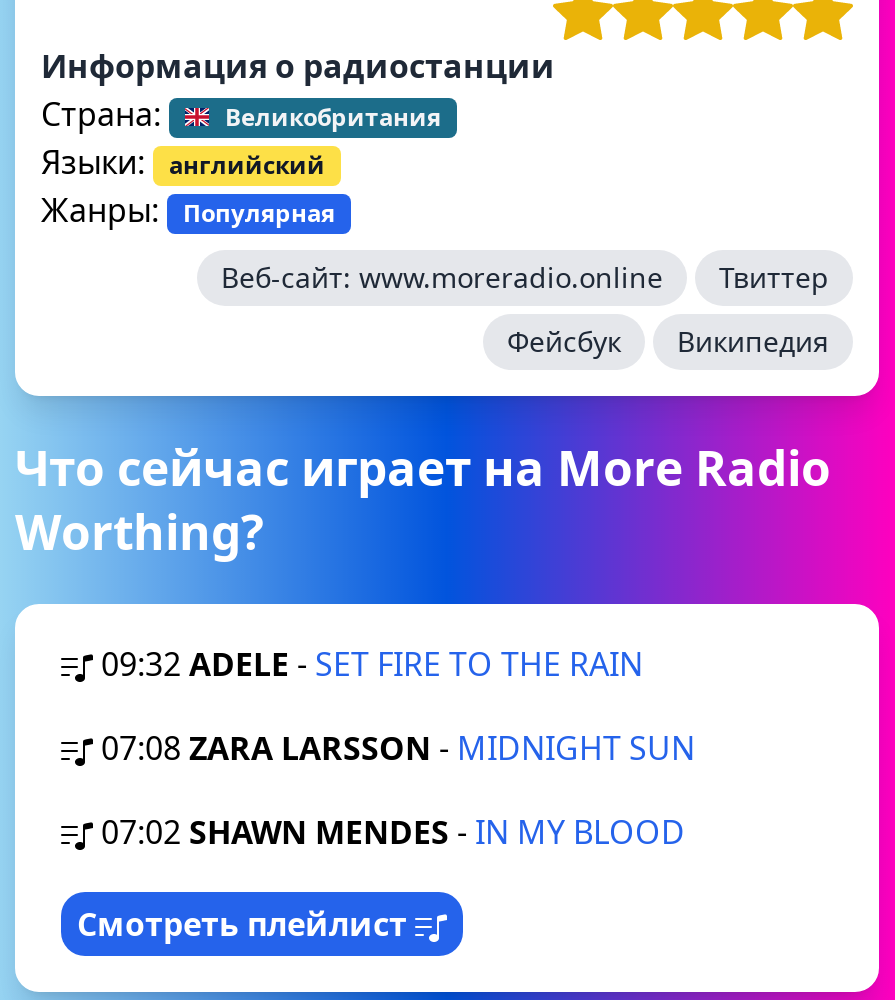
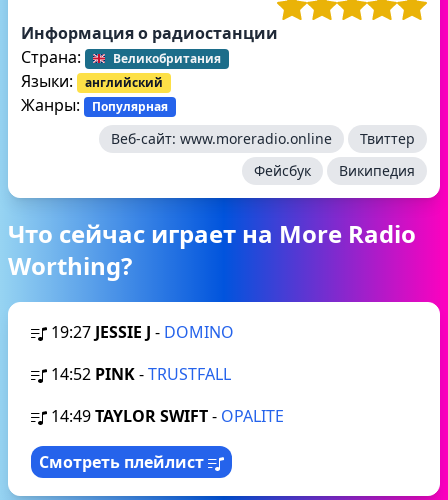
[101,642,643,686] 09:32 ADELE - SET FIRE TO THE RAIN -> [51,321,234,343] 19:27 JESSIE J - DOMINO
[101,726,695,770] 07:08 ZARA LARSSON - MIDNIGHT SUN -> [51,363,231,385] 14:52 PINK - TRUSTFALL
[101,810,685,854] 07:02 SHAWN MENDES - IN MY BLOOD -> [51,405,284,427] 14:49 TAYLOR SWIFT - OPALITE

